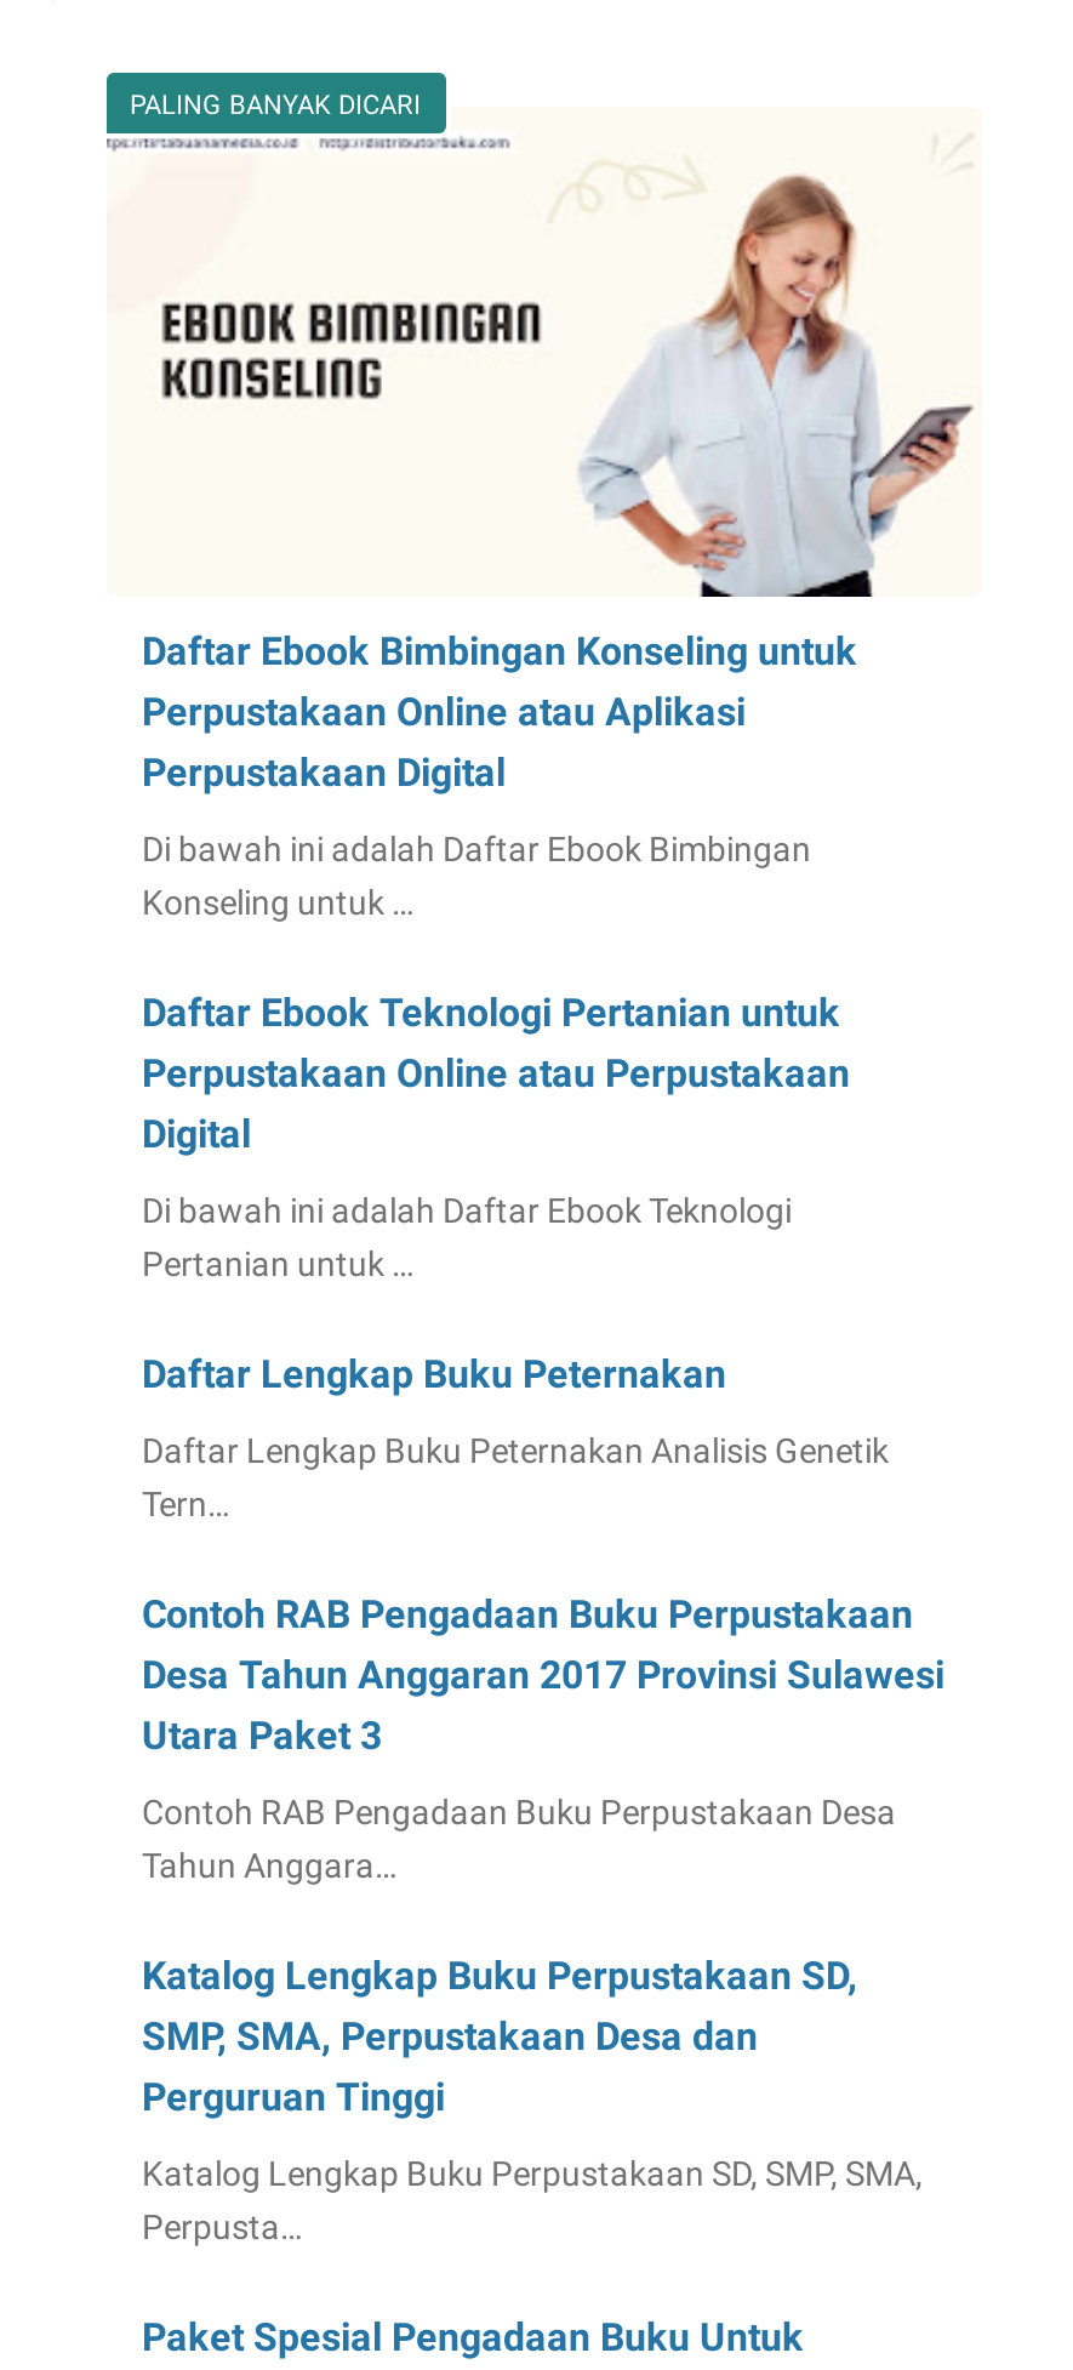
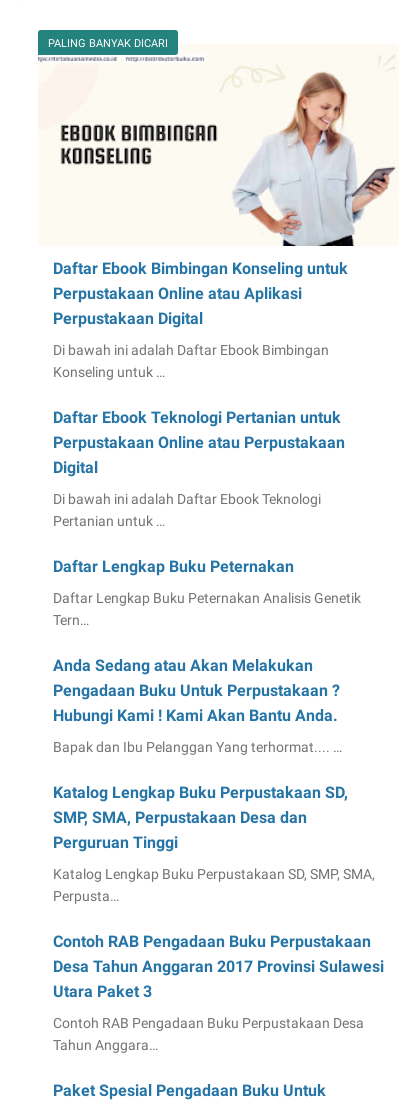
none -> [52,656,339,725] Anda Sedang atau Akan Melakukan | Pengadaan Buku Untuk Perpustakaan ? | Hubungi Kami ! Kami Akan Bantu Anda.
none -> [52,739,341,755] Bapak dan Ibu Pelanggan Yang terhormat.... …
moved [142,1591,944,1758] -> [52,932,383,1001]: Contoh RAB Pengadaan Buku Perpustakaan | Desa Tahun Anggaran 2017 Provinsi Sulawesi | Utara Paket 3
moved [142,1792,896,1884] -> [52,1015,363,1053]: Contoh RAB Pengadaan Buku Perpustakaan Desa | Tahun Anggara…
moved [142,1952,923,2246] -> [52,783,374,904]: Katalog Lengkap Buku Perpustakaan SD, | SMP, SMA, Perpustakaan Desa dan | Perguruan Tinggi | Katalog Lengkap Buku Perpustakaan SD, SMP, SMA, | Perpusta…

